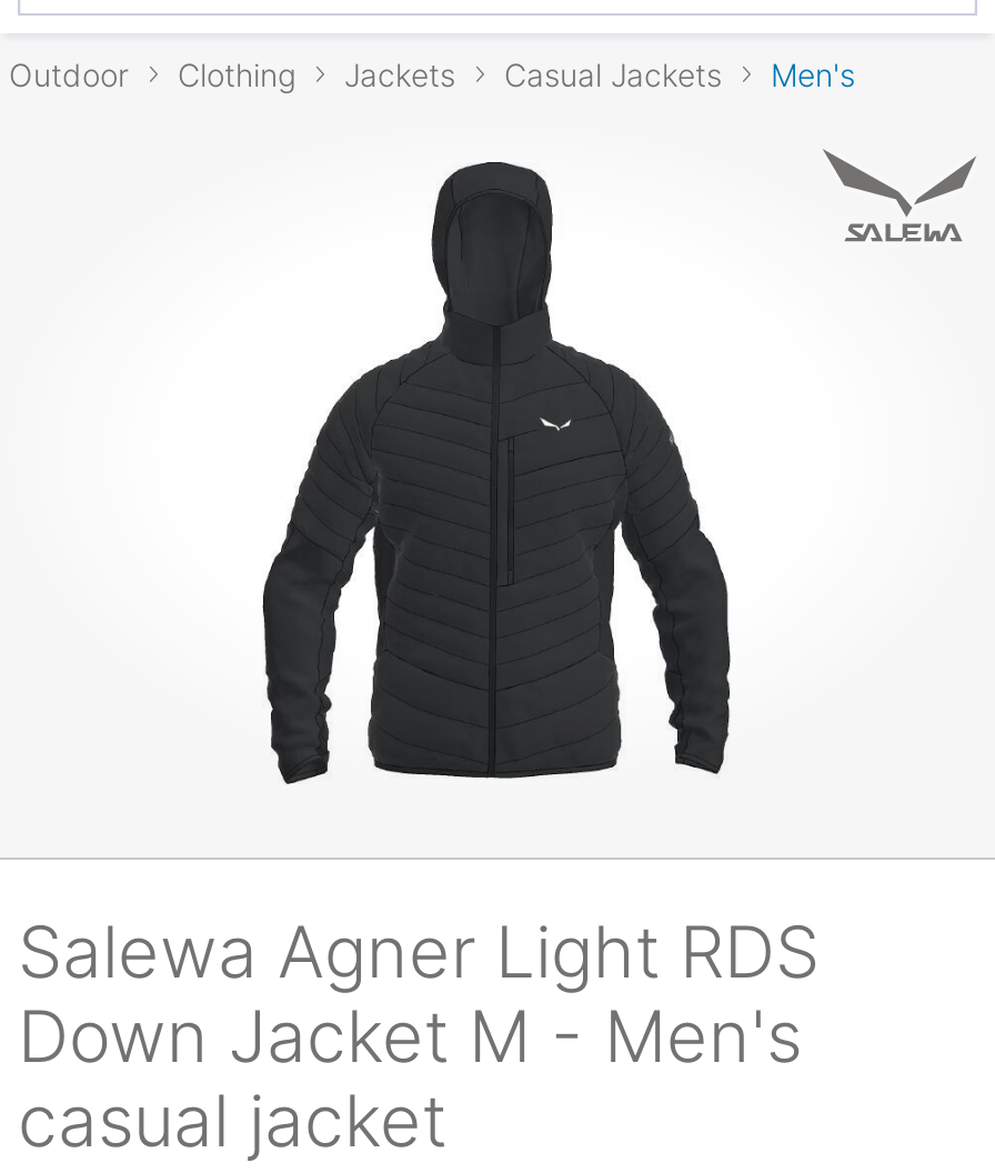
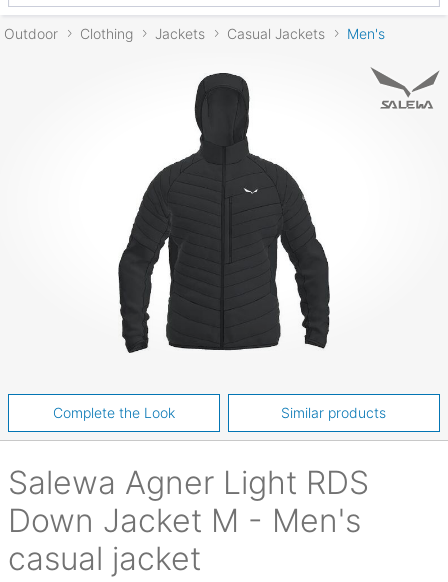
none -> [53,404,386,421] Complete the Look | Similar products

